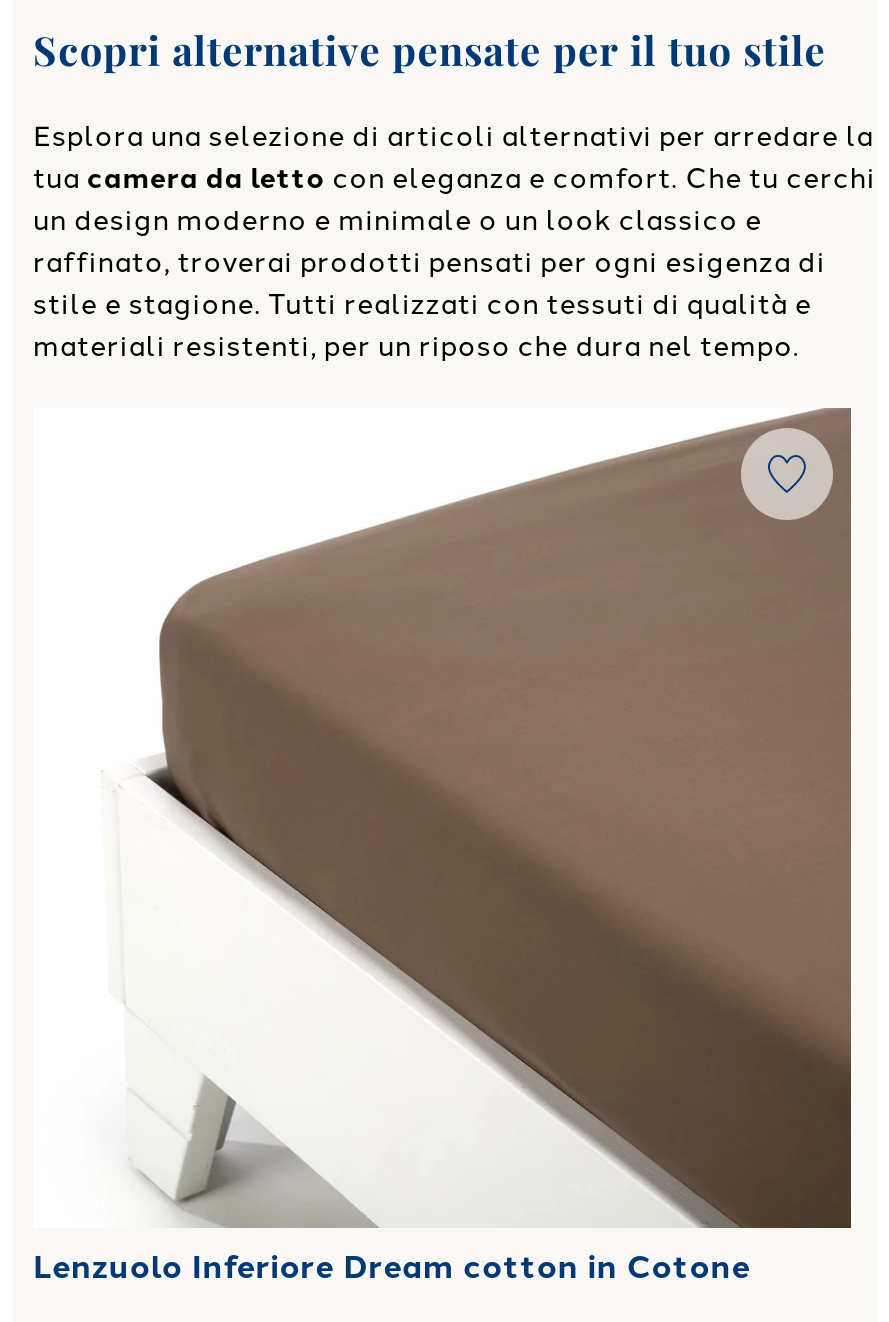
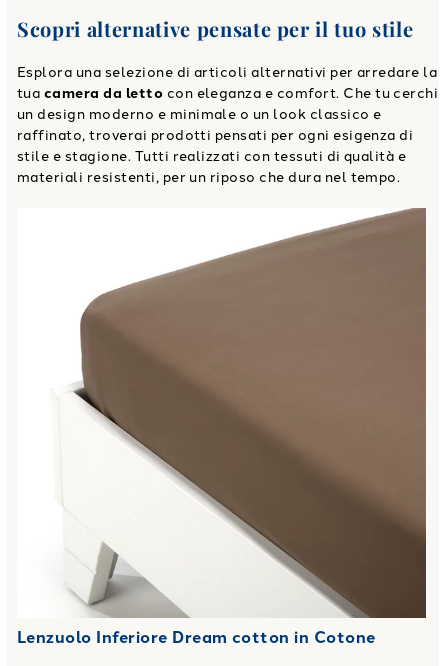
[739,426,835,522] [image] -> none

